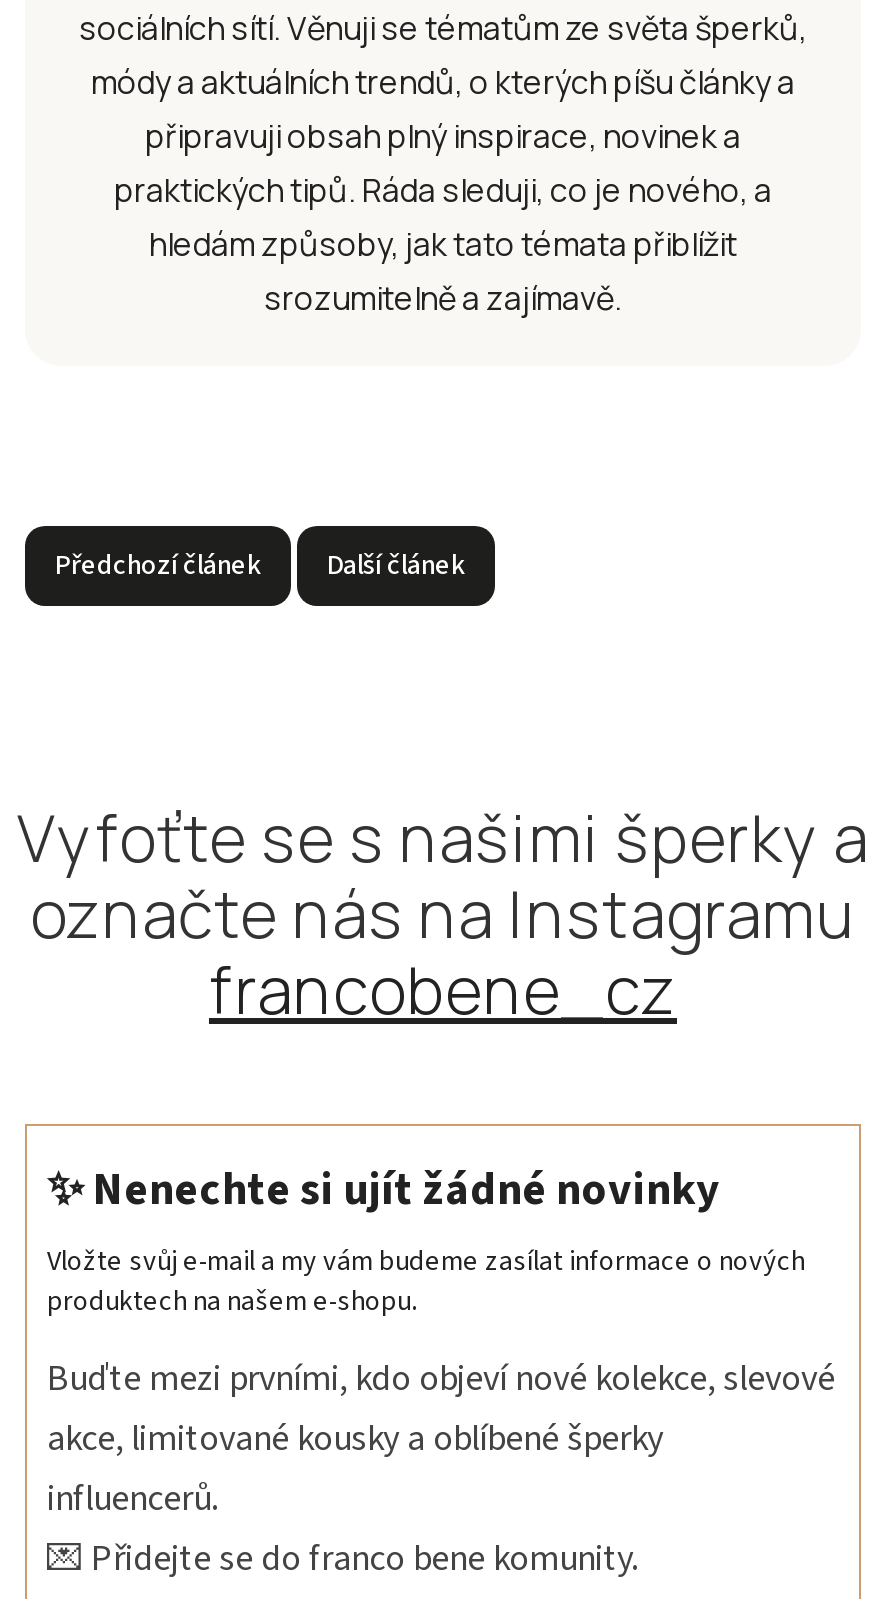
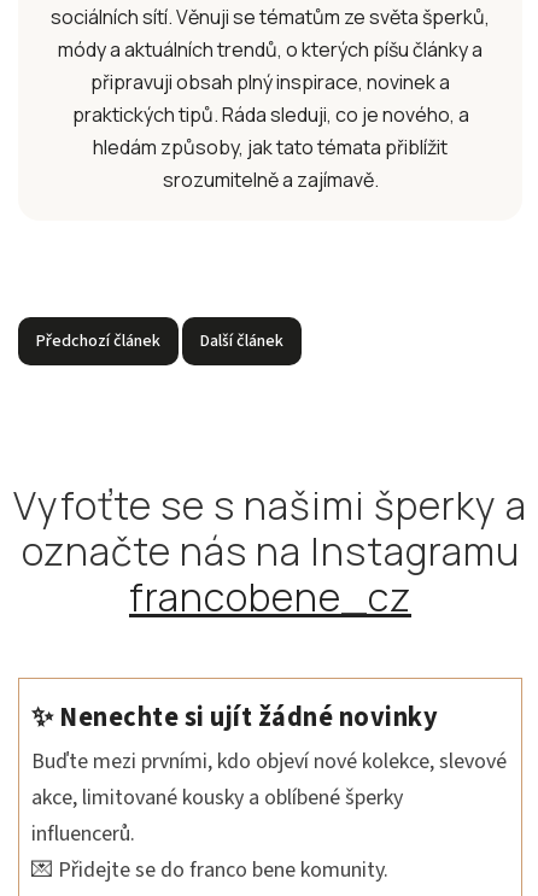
[47,1241,805,1321] Vložte svůj e-mail a my vám budeme zasílat informace o nových | produktech na našem e-shopu. -> none

